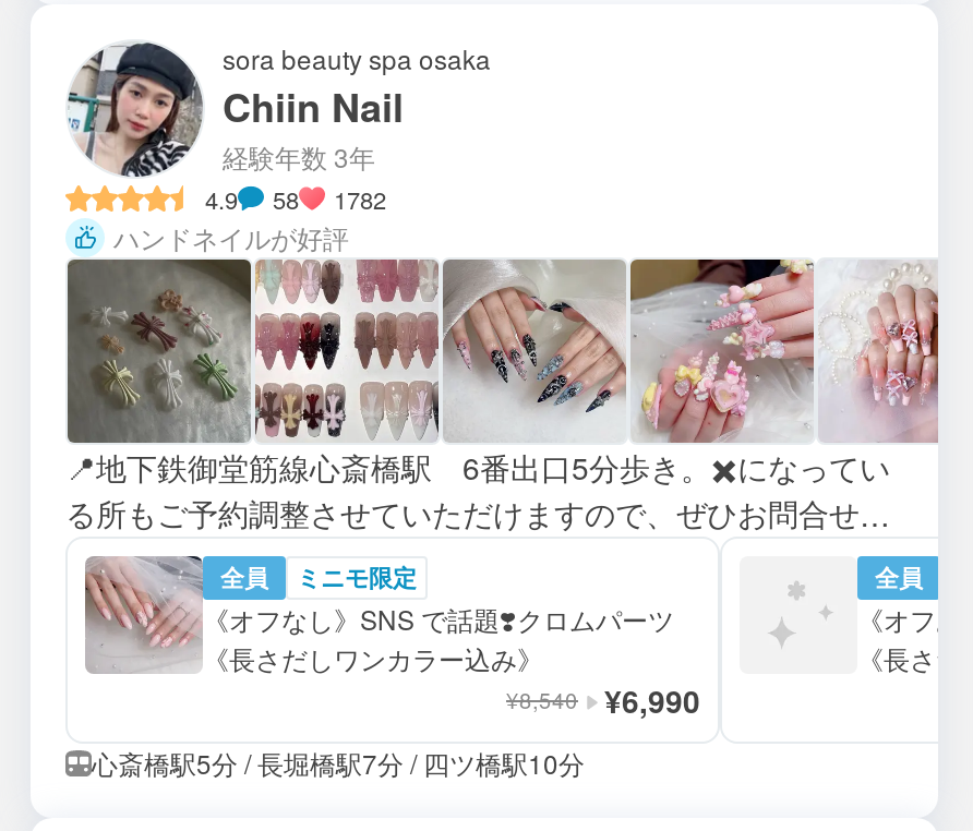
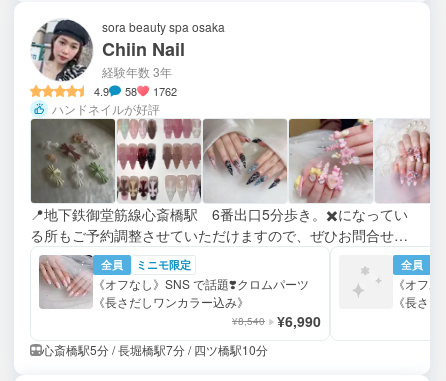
[205,182,386,217] 4.9 58 1782 -> [94,83,177,99] 4.9 58 1762

